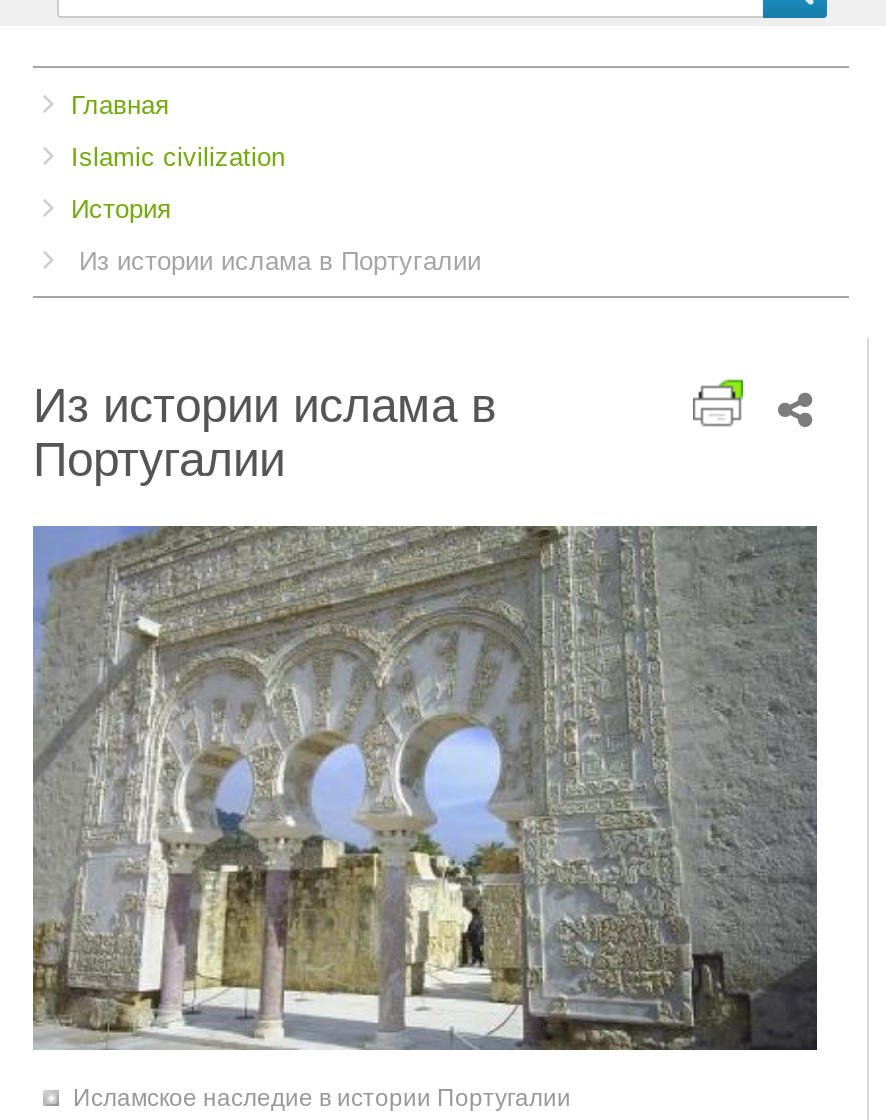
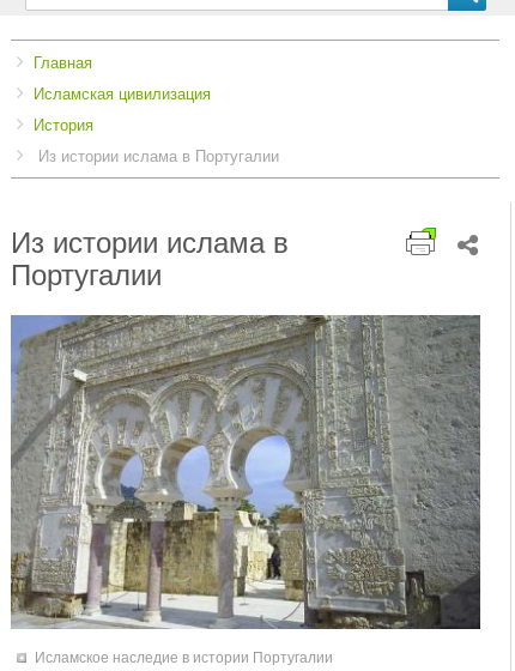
[71,142,285,172] Islamic civilization -> [34,85,211,103] Исламская цивилизация

